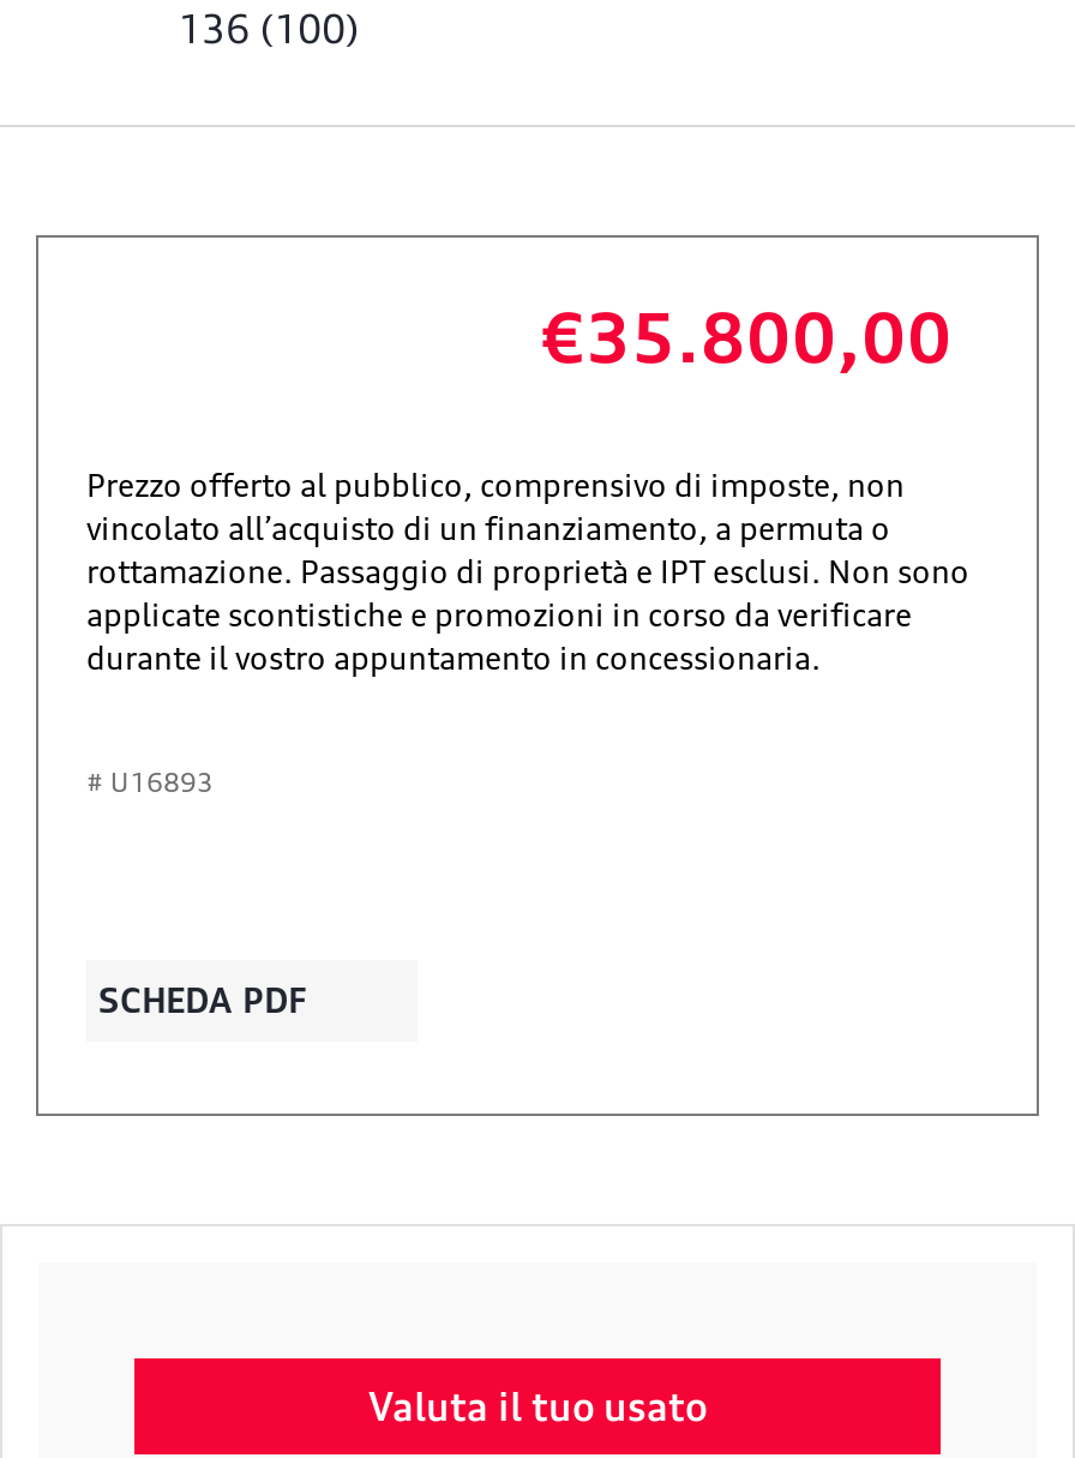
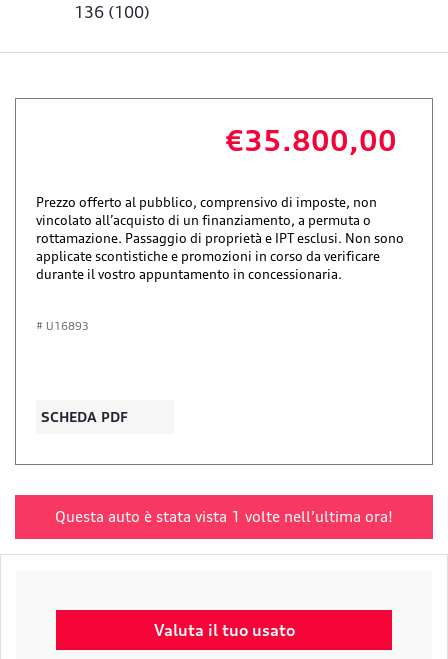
none -> [55,507,393,526] Questa auto è stata vista 1 volte nell’ultima ora!

